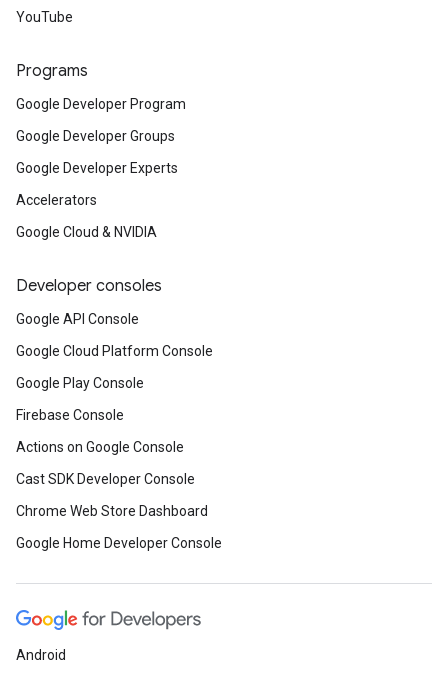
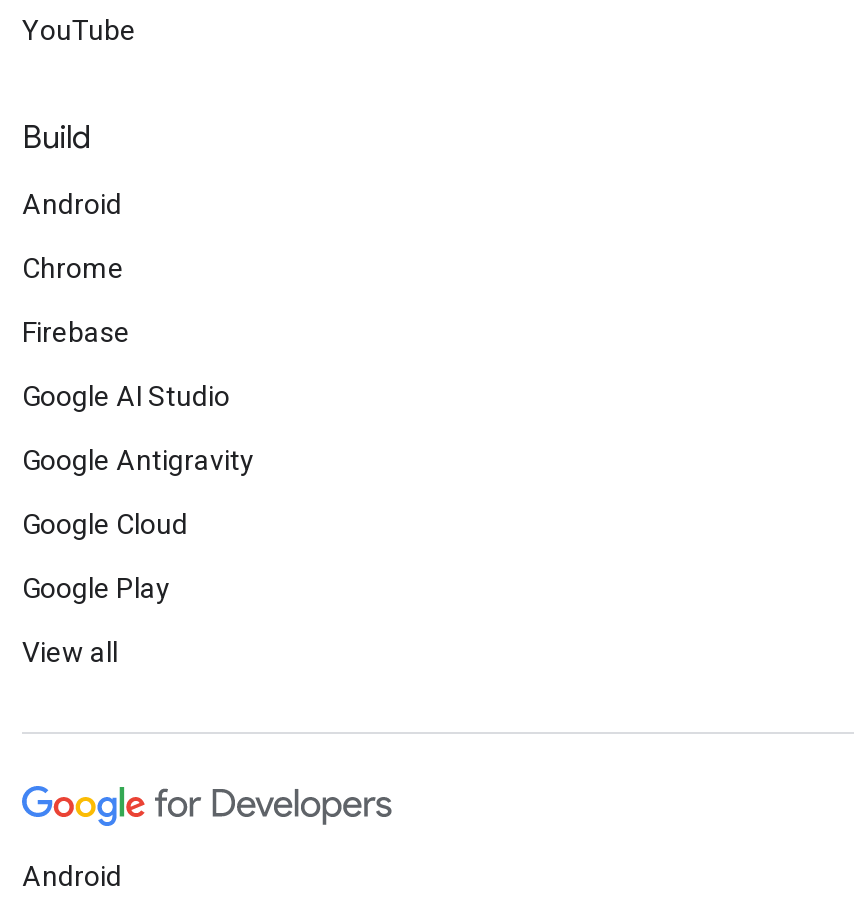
[16,61,222,551] Programs | Google Developer Program | Google Developer Groups | Google Developer Experts | Accelerators | Google Cloud & NVIDIA | Developer consoles | Google API Console | Google Cloud Platform Console | Google Play Console | Firebase Console | Actions on Google Console | Cast SDK Developer Console | Chrome Web Store Dashboard | Google Home Developer Console -> [22,118,254,668] Build | Android | Chrome | Firebase | Google AI Studio | Google Antigravity | Google Cloud | Google Play | View all

